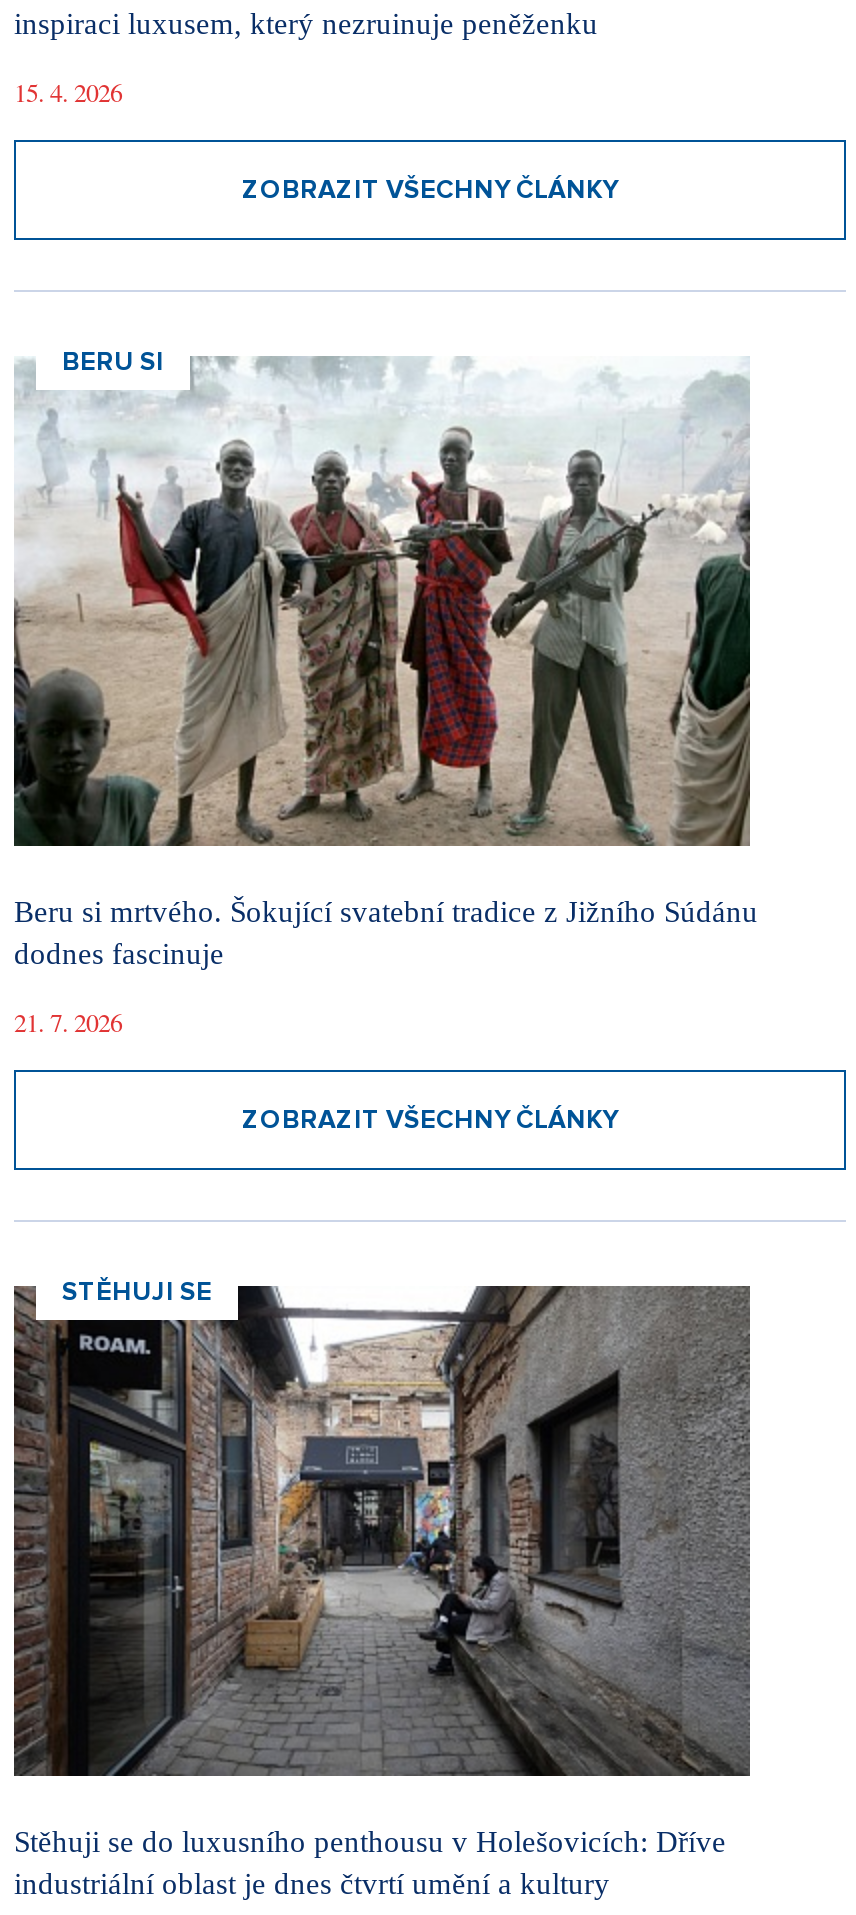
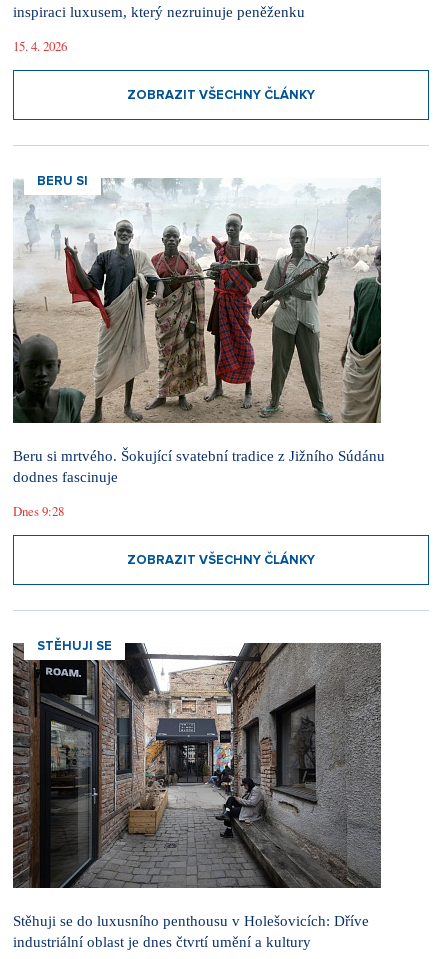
[14,1004,122,1040] 21. 7. 2026 -> [13,502,64,520] Dnes 9:28

